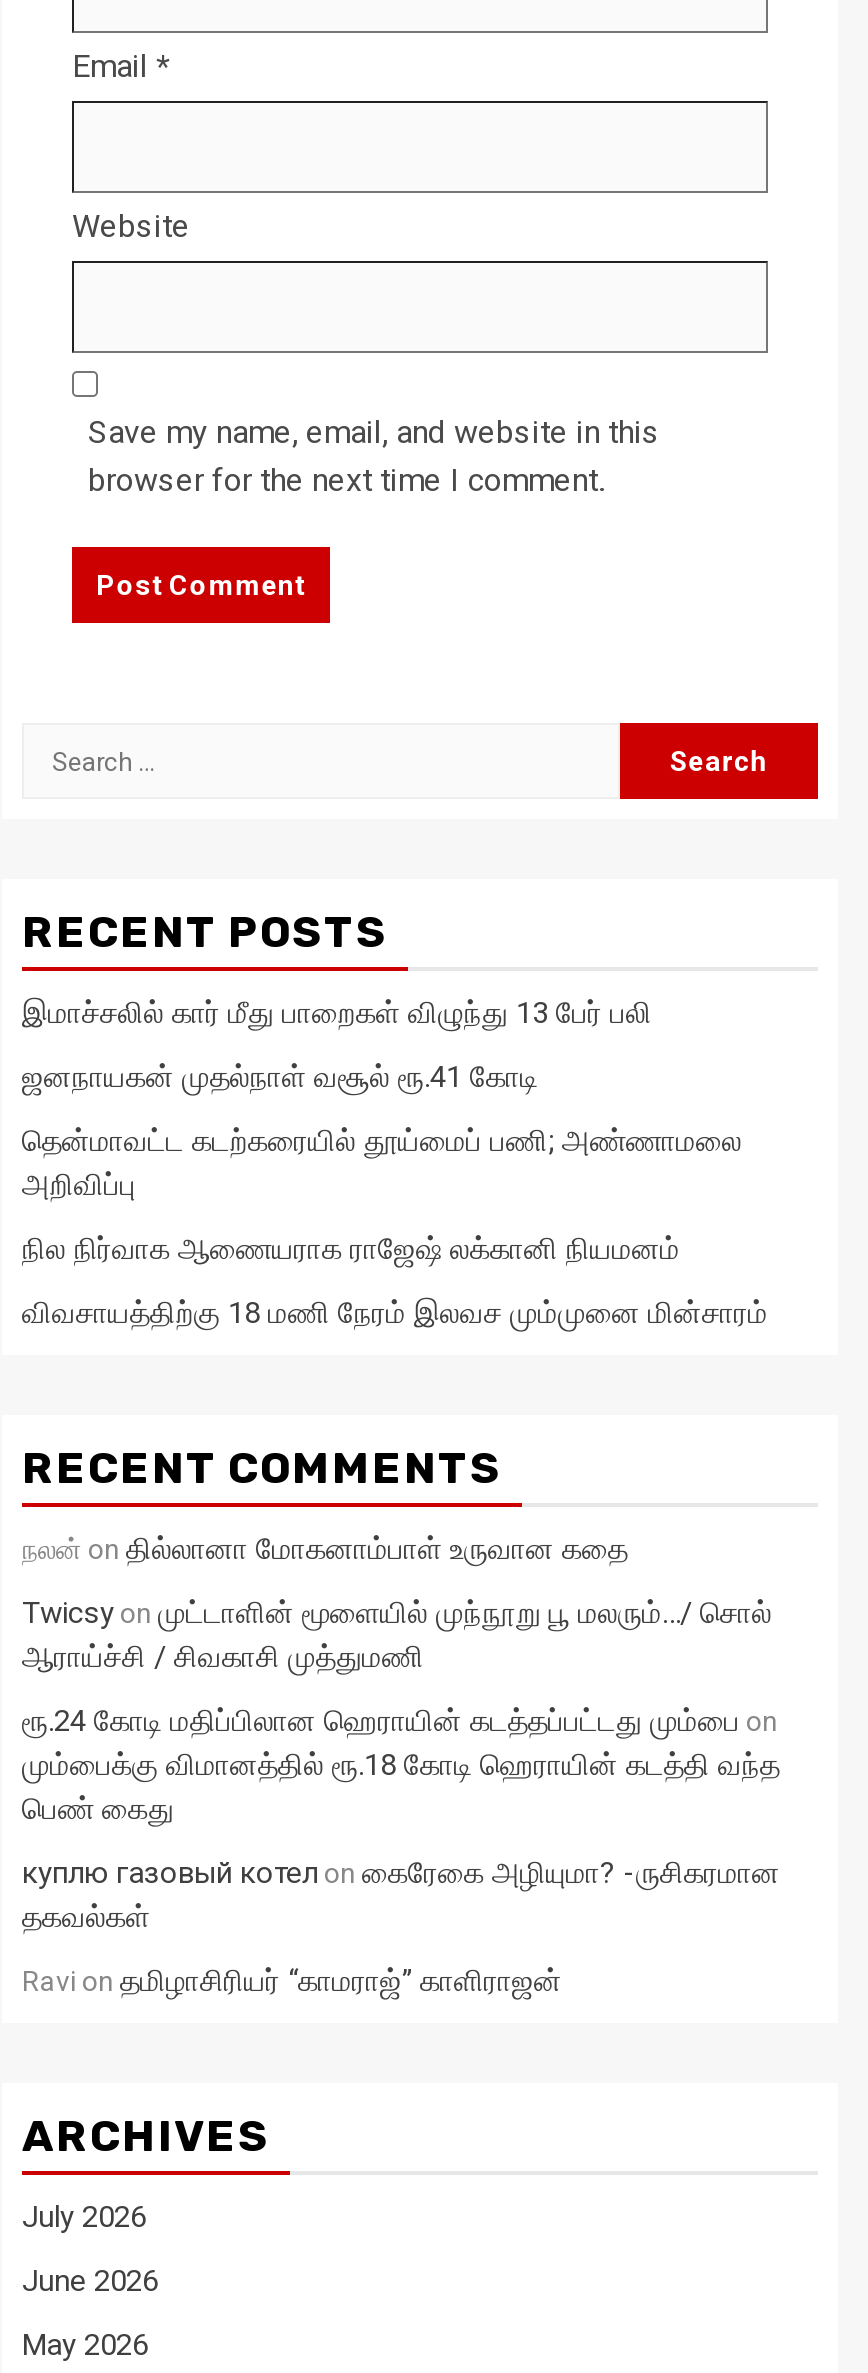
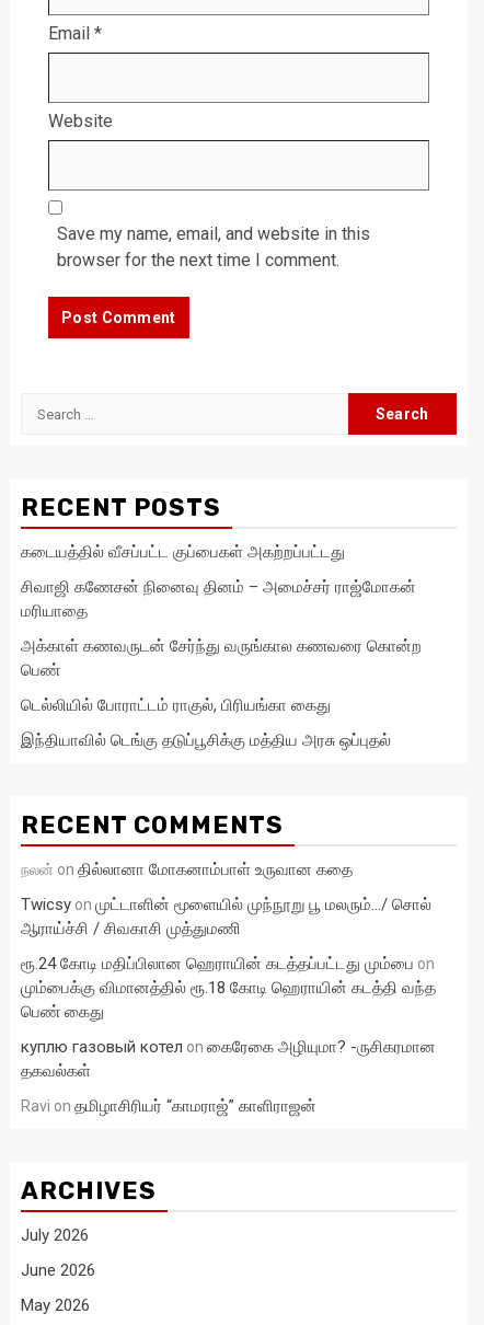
[22,996,652,1032] இமாச்சலில் கார் மீது பாறைகள் விழுந்து 13 பேர் பலி -> [21,542,345,562] கடையத்தில் வீசப்பட்ட குப்பைகள் அகற்றப்பட்டது
[22,1060,538,1096] ஜனநாயகன் முதல்நாள் வசூல் ரூ.41 கோடி -> [21,577,416,621] சிவாஜி கணேசன் நினைவு தினம் – அமைச்சர் ராஜ்மோகன் | மரியாதை
[22,1124,742,1204] தென்மாவட்ட கடற்கரையில் தூய்மைப் பணி; அண்ணாமலை | அறிவிப்பு -> [21,637,422,680] அக்காள் கணவருடன் சேர்ந்து வருங்கால கணவரை கொன்ற | பெண்
[22,1232,680,1268] நில நிர்வாக ஆணையராக ராஜேஷ் லக்கானி நியமனம் -> [21,696,331,715] டெல்லியில் போராட்டம் ராகுல், பிரியங்கா கைது
[22,1296,768,1332] விவசாயத்திற்கு 18 மணி நேரம் இலவச மும்முனை மின்சாரம் -> [21,731,391,750] இந்தியாவில் டெங்கு தடுப்பூசிக்கு மத்திய அரசு ஒப்புதல்

